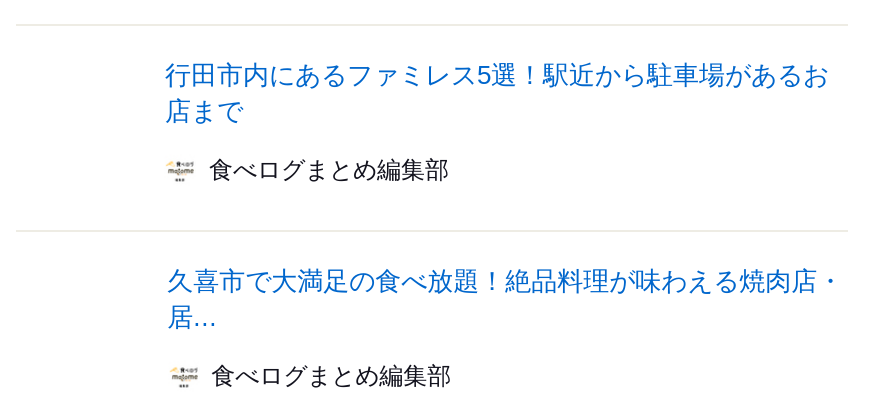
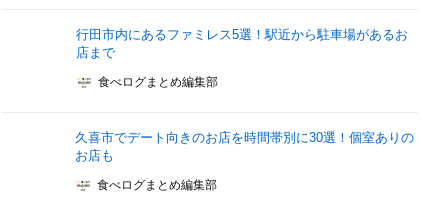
[167,267,843,333] 久喜市で大満足の食べ放題！絶品料理が味わえる焼肉店・ | 居... -> [75,130,414,163] 久喜市でデート向きのお店を時間帯別に30選！個室ありの | お店も

